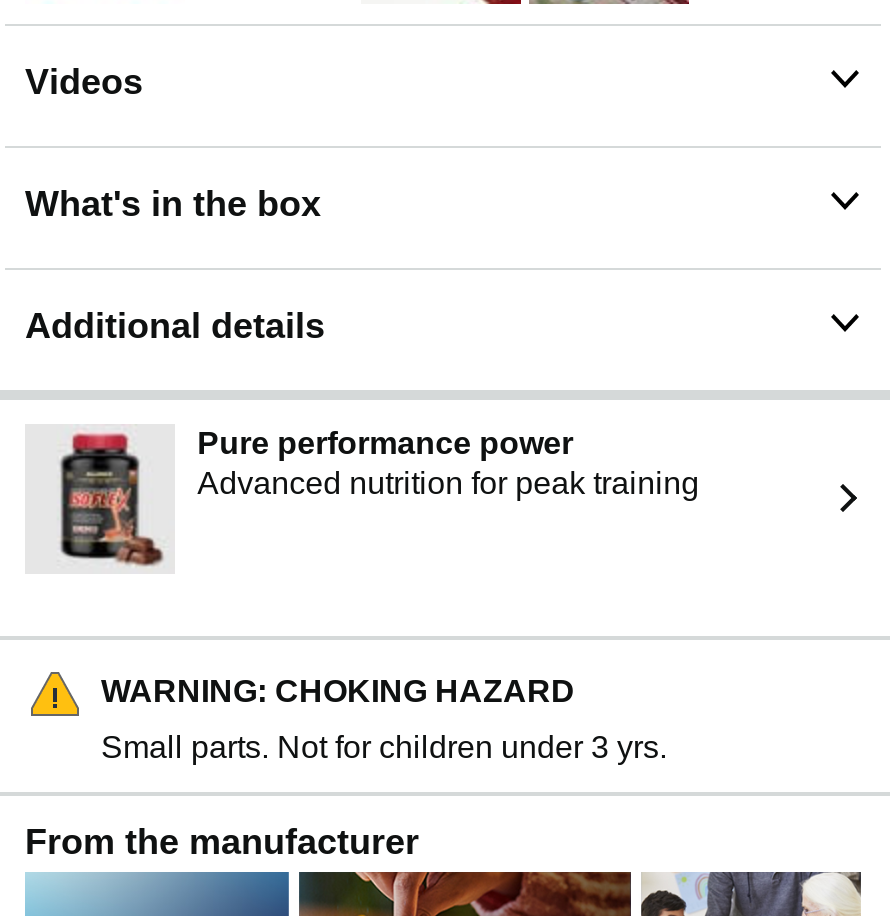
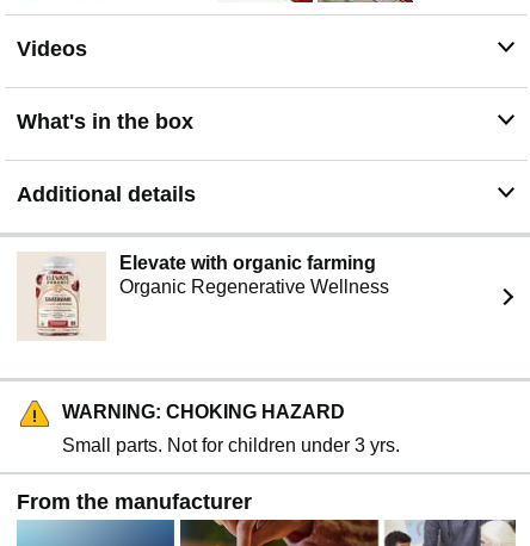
[57,425,699,568] [image] | Pure performance power | Advanced nutrition for peak training -> [35,253,389,337] [image] | Elevate with organic farming | Organic Regenerative Wellness

